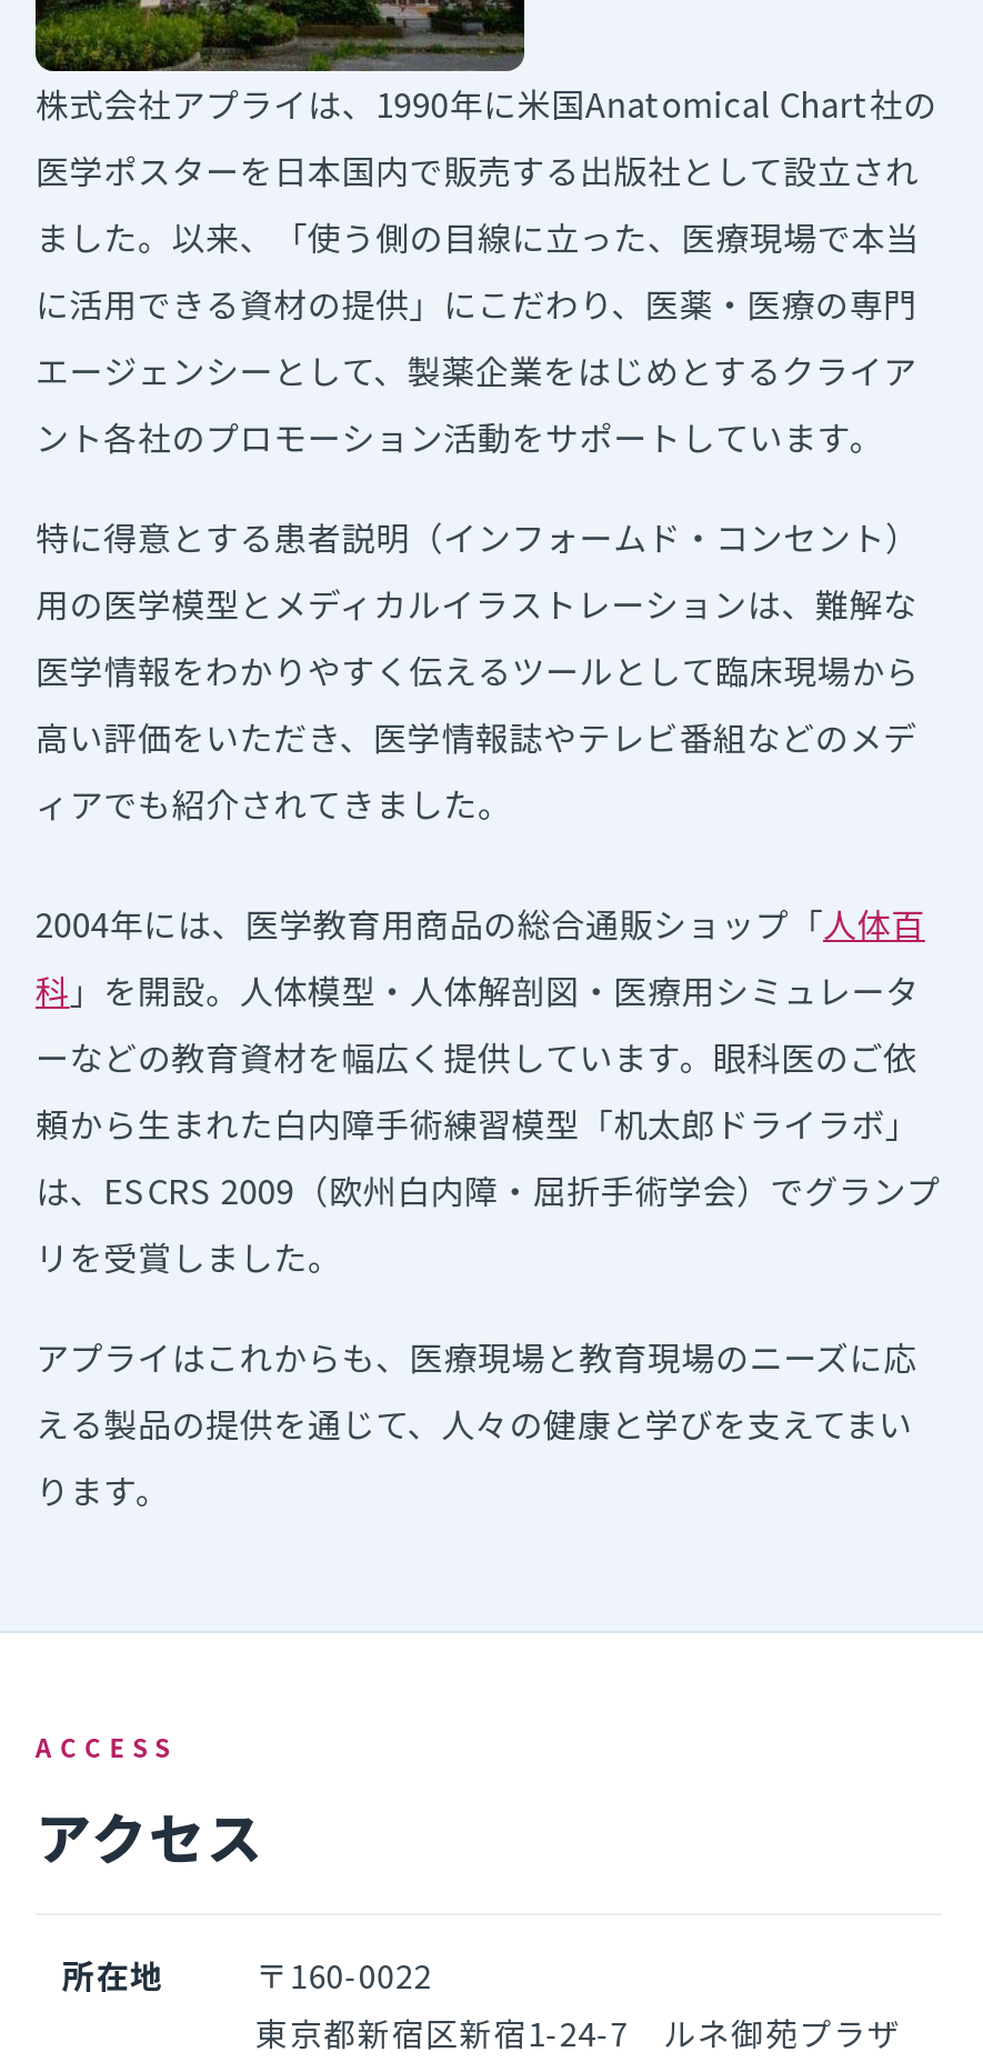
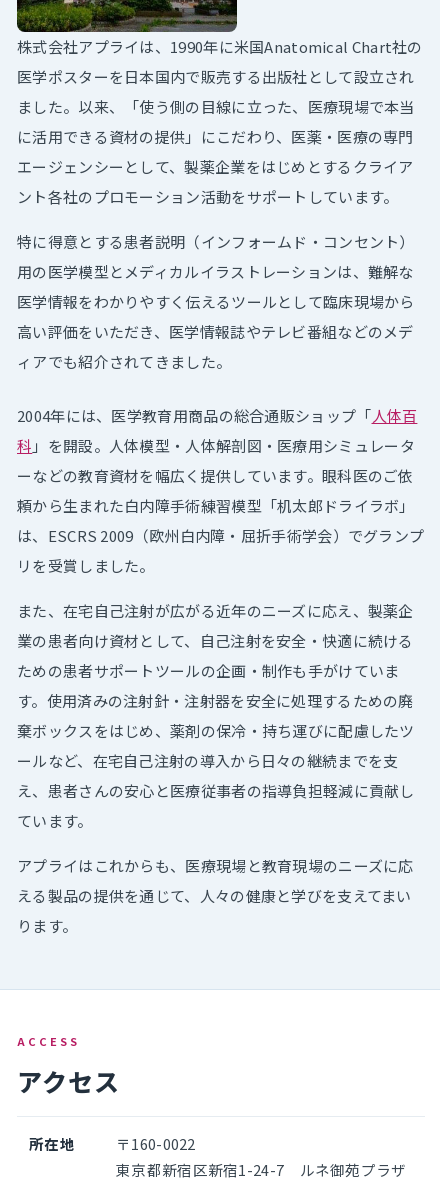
none -> [17,600,415,831] また、在宅自己注射が広がる近年のニーズに応え、製薬企 | 業の患者向け資材として、自己注射を安全・快適に続ける | ための患者サポートツールの企画・制作も手がけていま | す。使用済みの注射針・注射器を安全に処理するための廃 | 棄ボックスをはじめ、薬剤の保冷・持ち運びに配慮したツ | ールなど、在宅自己注射の導入から日々の継続までを支 | え、患者さんの安心と医療従事者の指導負担軽減に貢献し | ています。

